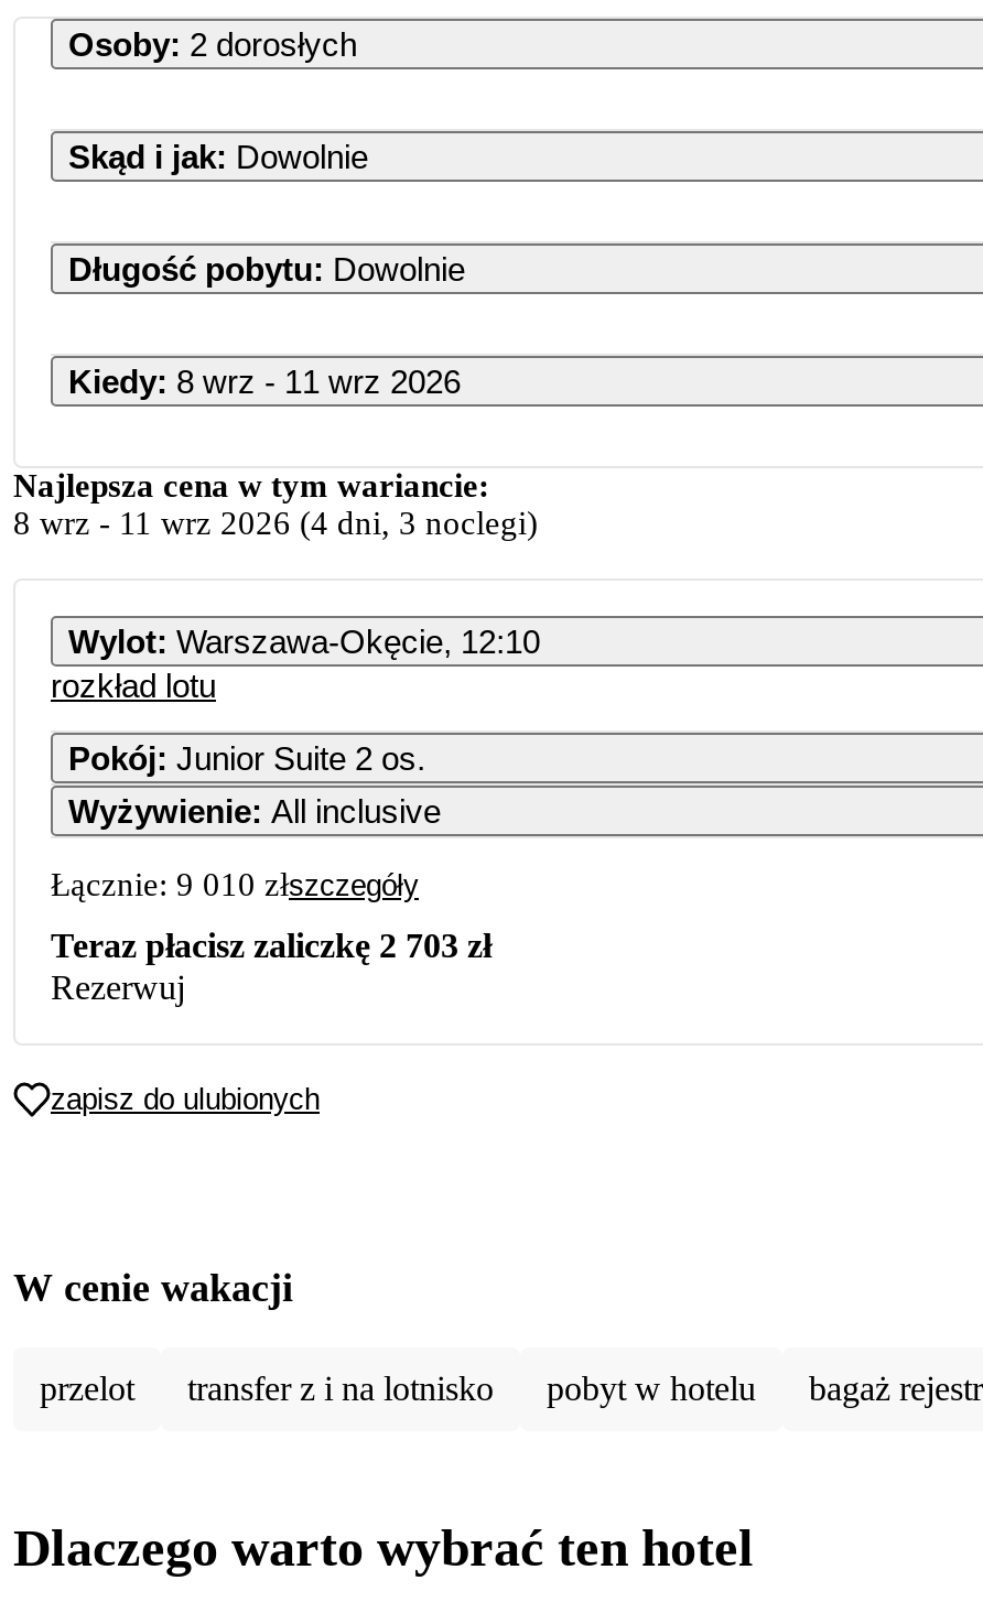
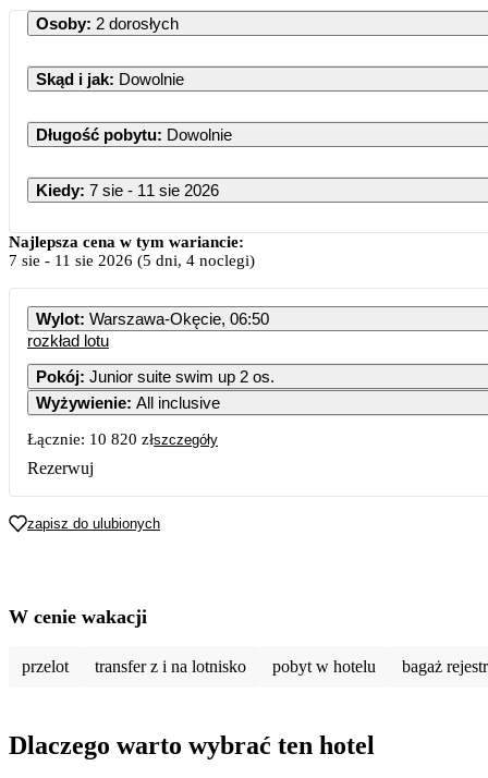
[68,361,461,399] Kiedy: 8 wrz - 11 wrz 2026 -> [36,180,219,199] Kiedy: 7 sie - 11 sie 2026
[13,505,538,540] 8 wrz- 11 wrz 2026 (4 dni, 3 noclegi) -> [9,251,255,269] 7 sie- 11 sie 2026 (5 dni, 4 noclegi)
[68,621,540,659] Wylot: Warszawa-Okęcie, 12:10 -> [36,309,269,327] Wylot: Warszawa-Okęcie, 06:50
[68,738,425,776] Pokój: Junior Suite 2 os. -> [36,367,274,385] Pokój: Junior suite swim up 2 os.
[51,866,491,963] Łącznie: 9 010 złszczegóły | Teraz płacisz zaliczkę 2 703 zł -> [27,430,218,447] Łącznie: 10 820 złszczegóły

